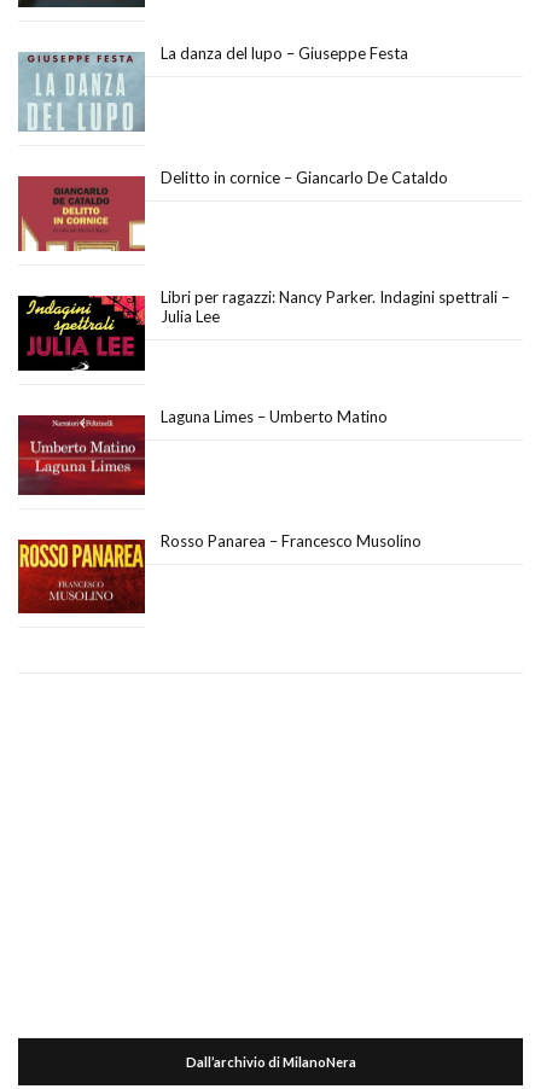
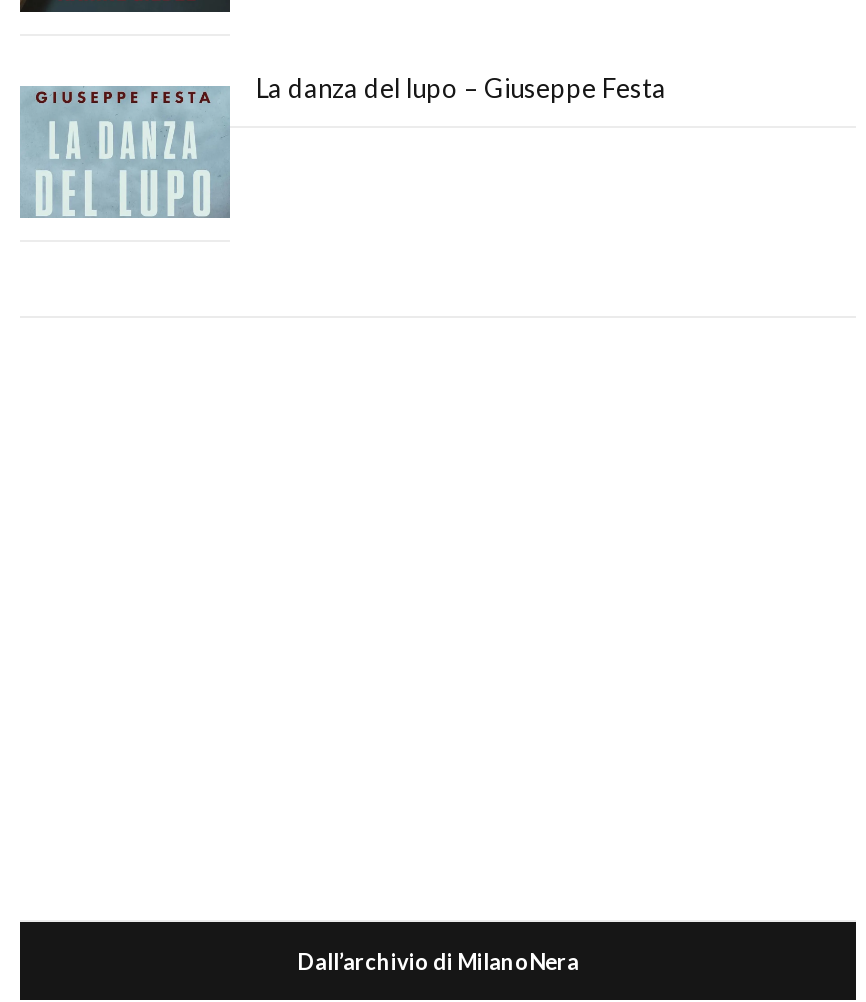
[17,168,448,252] [image] | Delitto in cornice – Giancarlo De Cataldo -> none
[18,287,510,372] [image] | Libri per ragazzi: Nancy Parker. Indagini spettrali – | Julia Lee -> none
[17,406,388,496] [image] | Laguna Limes – Umberto Matino -> none
[17,531,421,615] [image] | Rosso Panarea – Francesco Musolino -> none

